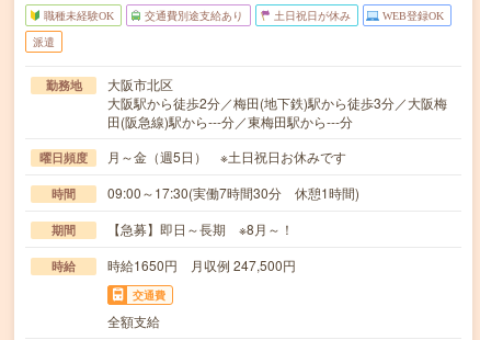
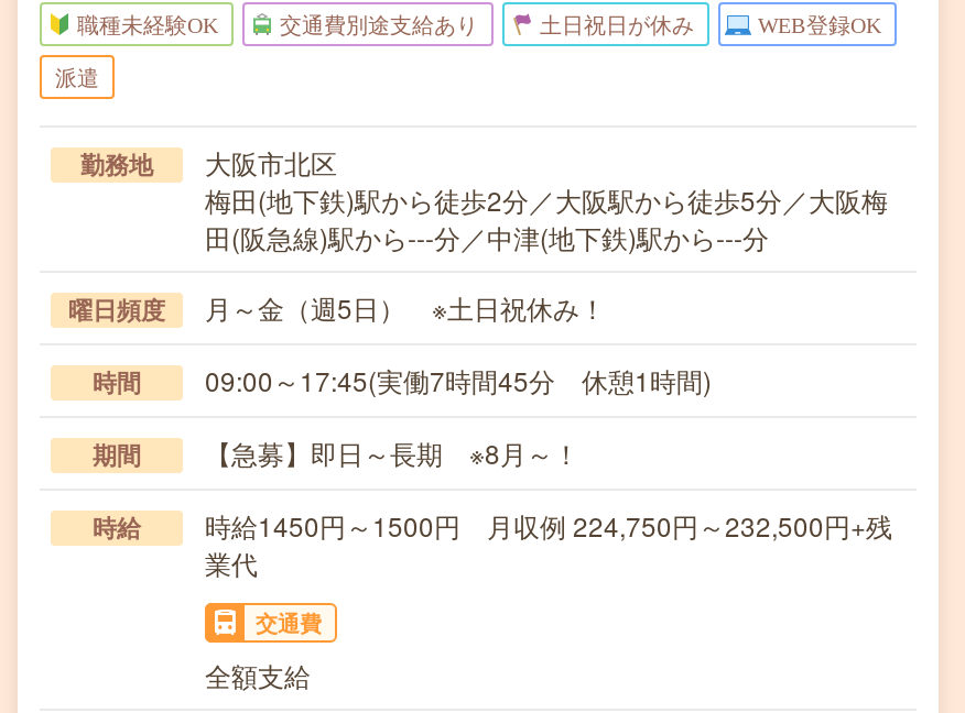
[107,93,447,131] 大阪駅から徒歩2分／梅田(地下鉄)駅から徒歩3分／大阪梅 | 田(阪急線)駅から---分／東梅田駅から---分 -> [205,180,888,255] 梅田(地下鉄)駅から徒歩2分／大阪駅から徒歩5分／大阪梅 | 田(阪急線)駅から---分／中津(地下鉄)駅から---分
[107,147,346,166] 月～金（週5日） ※土日祝日お休みです -> [205,288,606,326] 月～金（週5日） ※土日祝休み！
[107,183,359,202] 09:00～17:30(実働7時間30分 休憩1時間) -> [205,361,712,398] 09:00～17:45(実働7時間45分 休憩1時間)
[107,256,296,274] 時給1650円 月収例 247,500円 -> [205,506,892,581] 時給1450円～1500円 月収例 224,750円～232,500円+残 | 業代

